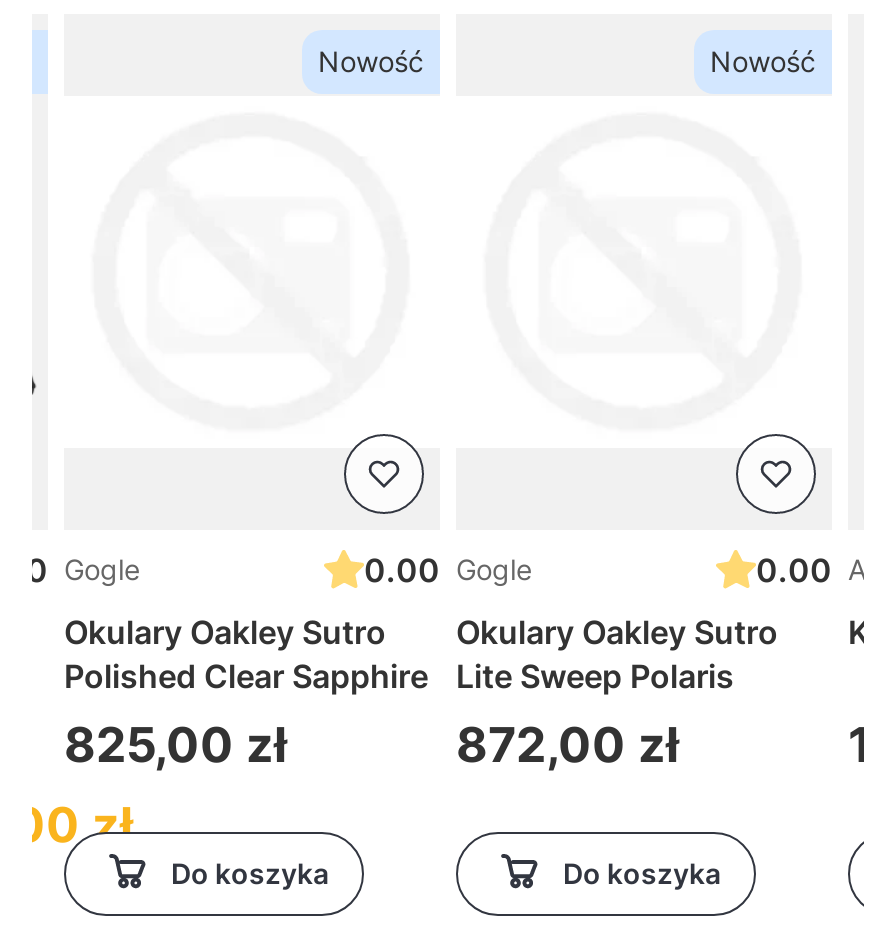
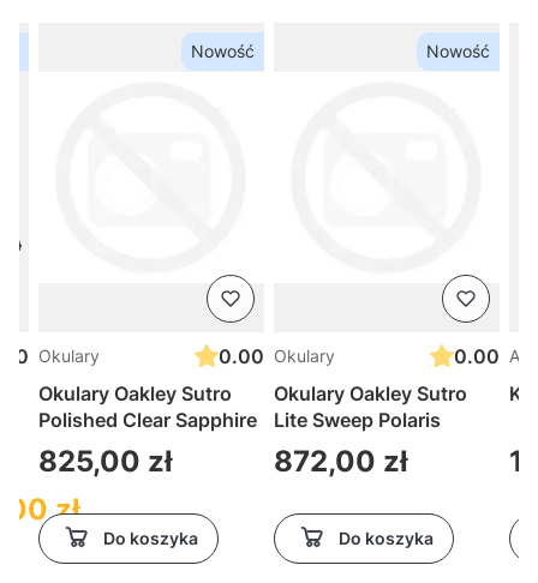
[64,552,140,586] Gogle -> [38,345,100,366] Okulary
[456,552,532,586] Gogle -> [274,345,335,366] Okulary

